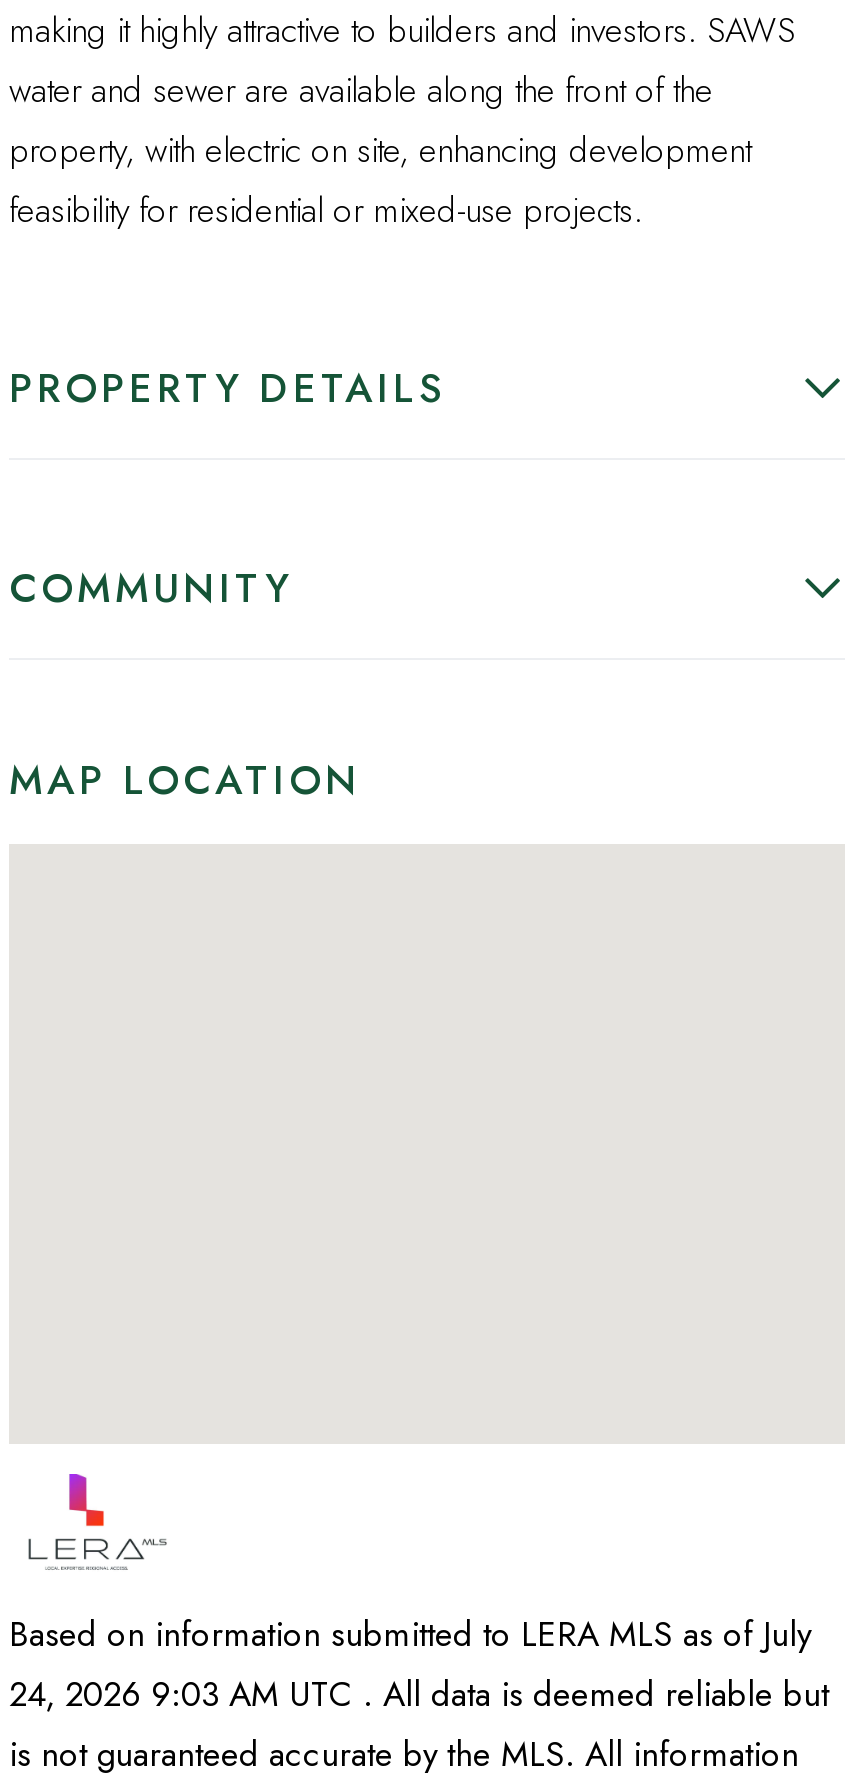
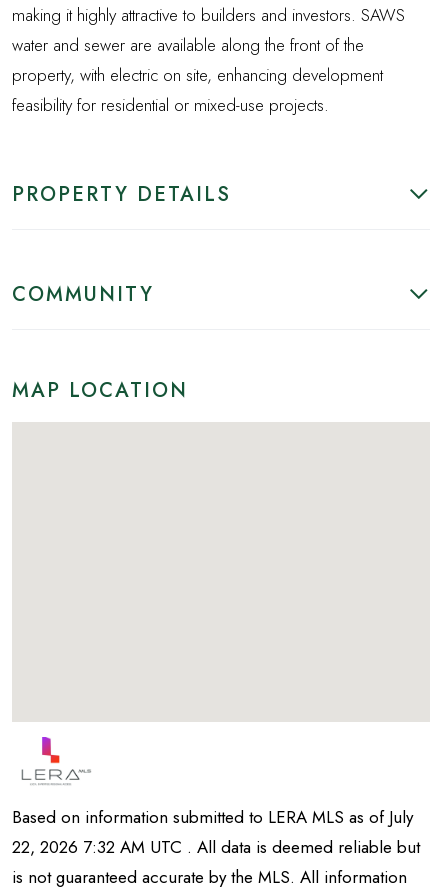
[9,1669,829,1717] 24, 2026 9:03 AM UTC . All data is deemed reliable but -> [12,835,420,859] 22, 2026 7:32 AM UTC . All data is deemed reliable but

